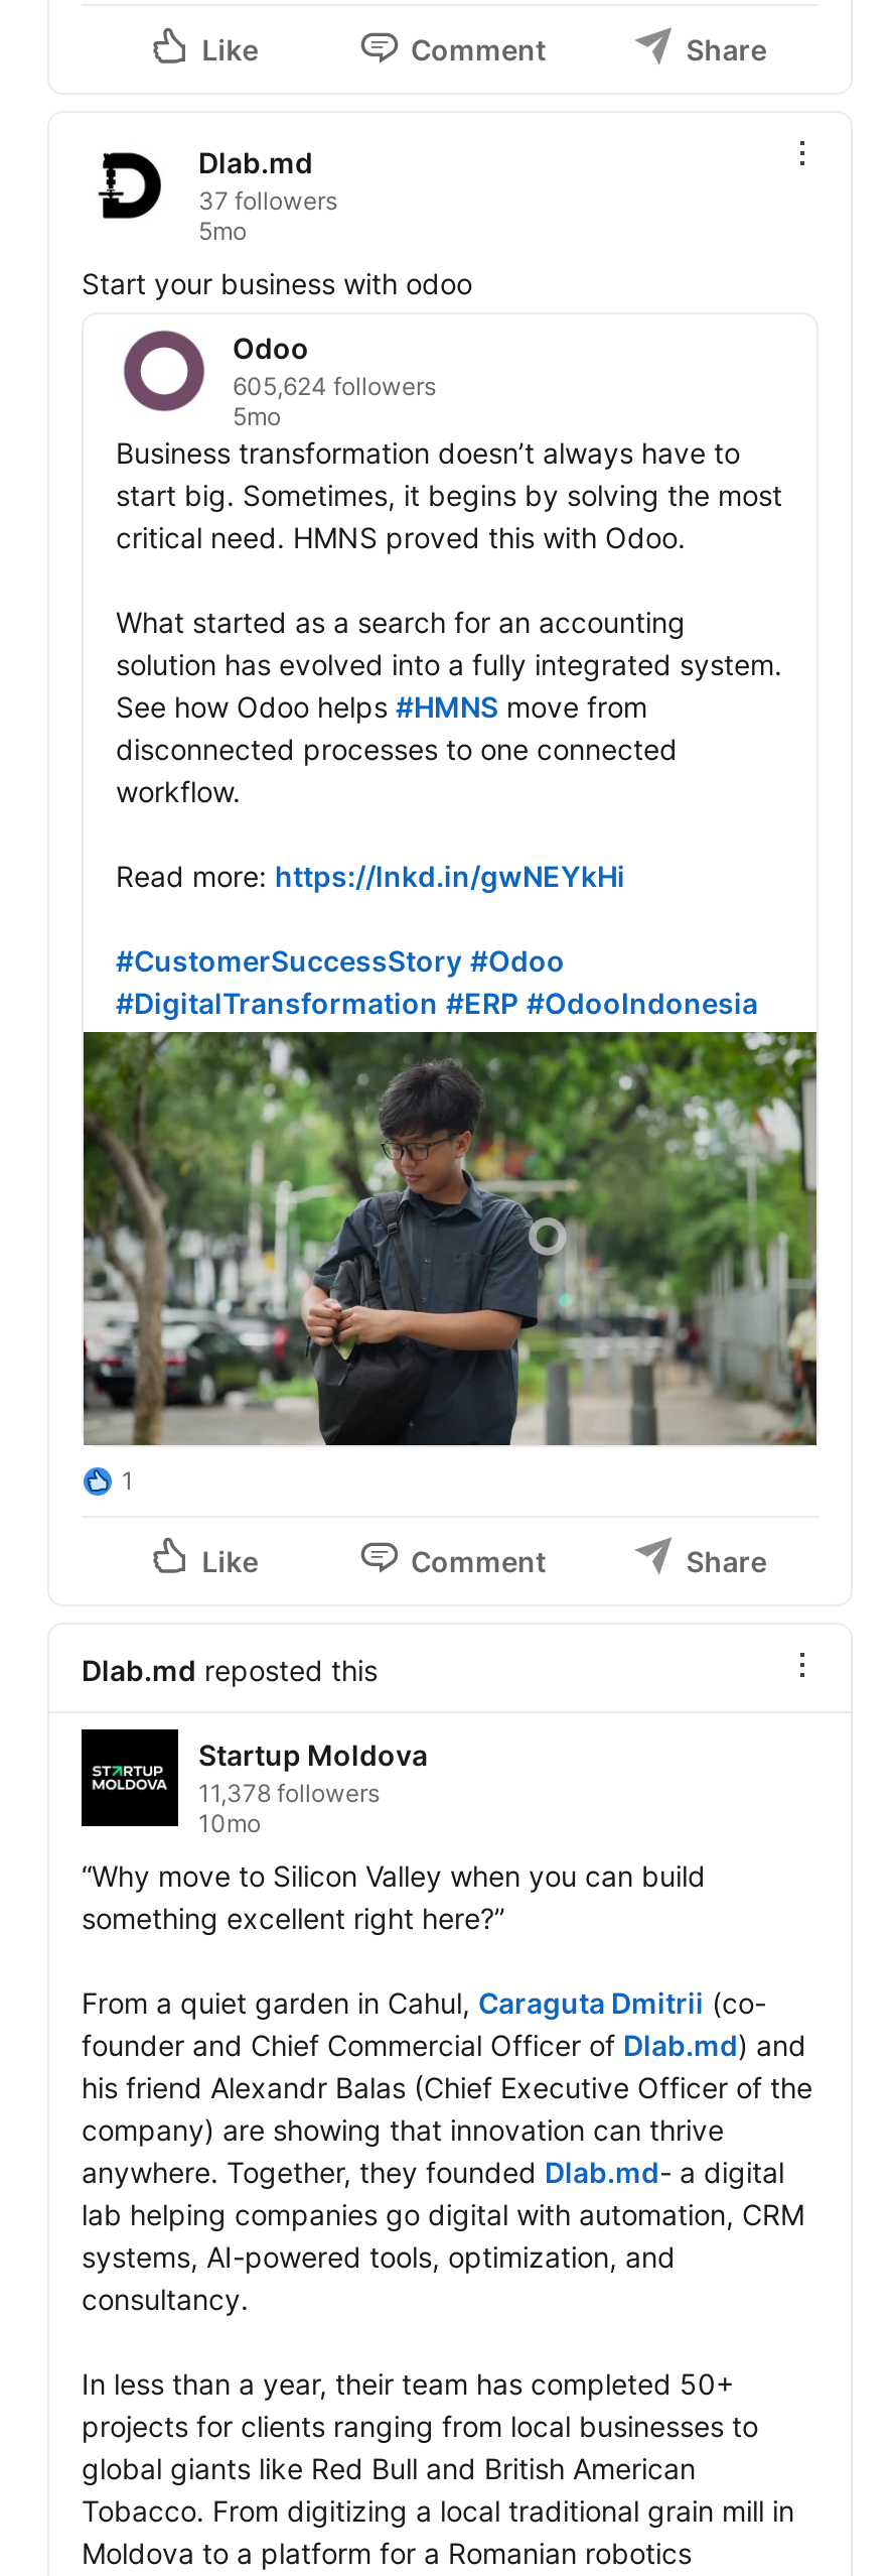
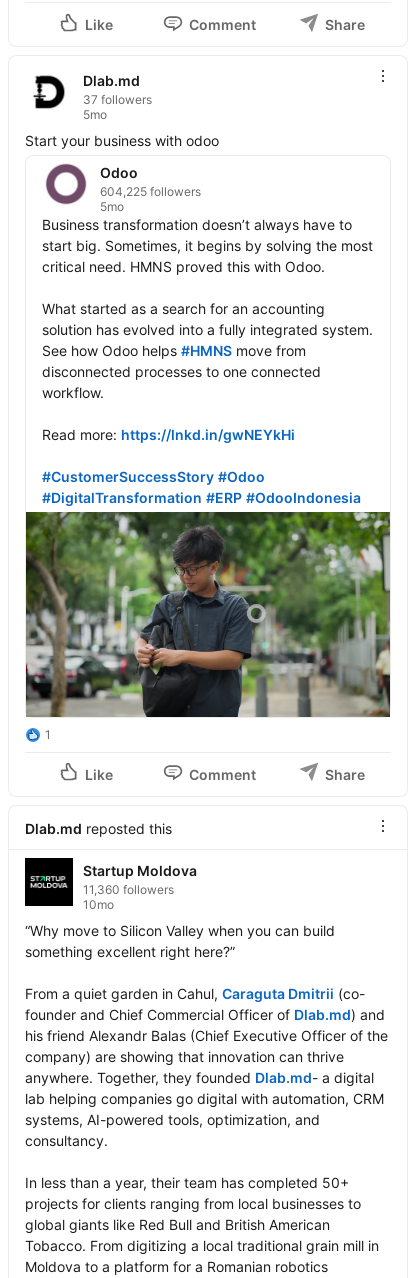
[233,371,436,401] 605,624 followers -> [100,184,201,199] 604,225 followers
[198,1777,380,1808] 11,378 followers -> [83,882,174,897] 11,360 followers

